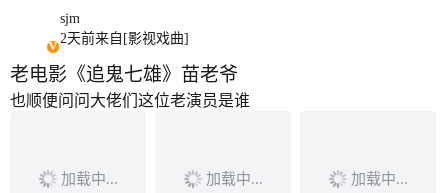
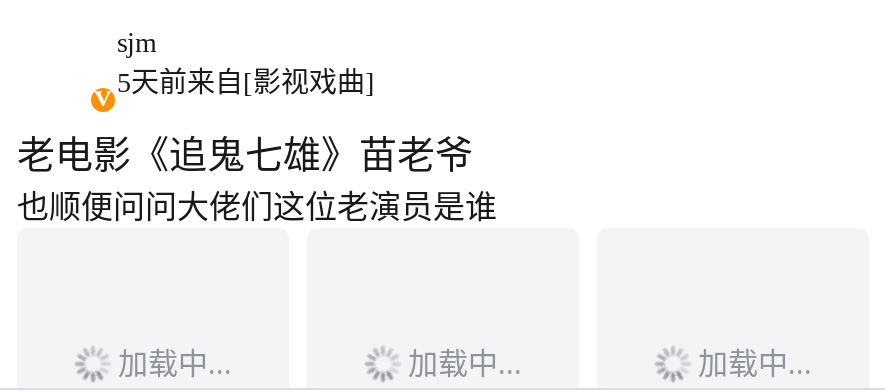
[60,31,189,46] 2天前来自[影视戏曲] -> [117,68,375,98] 5天前来自[影视戏曲]

